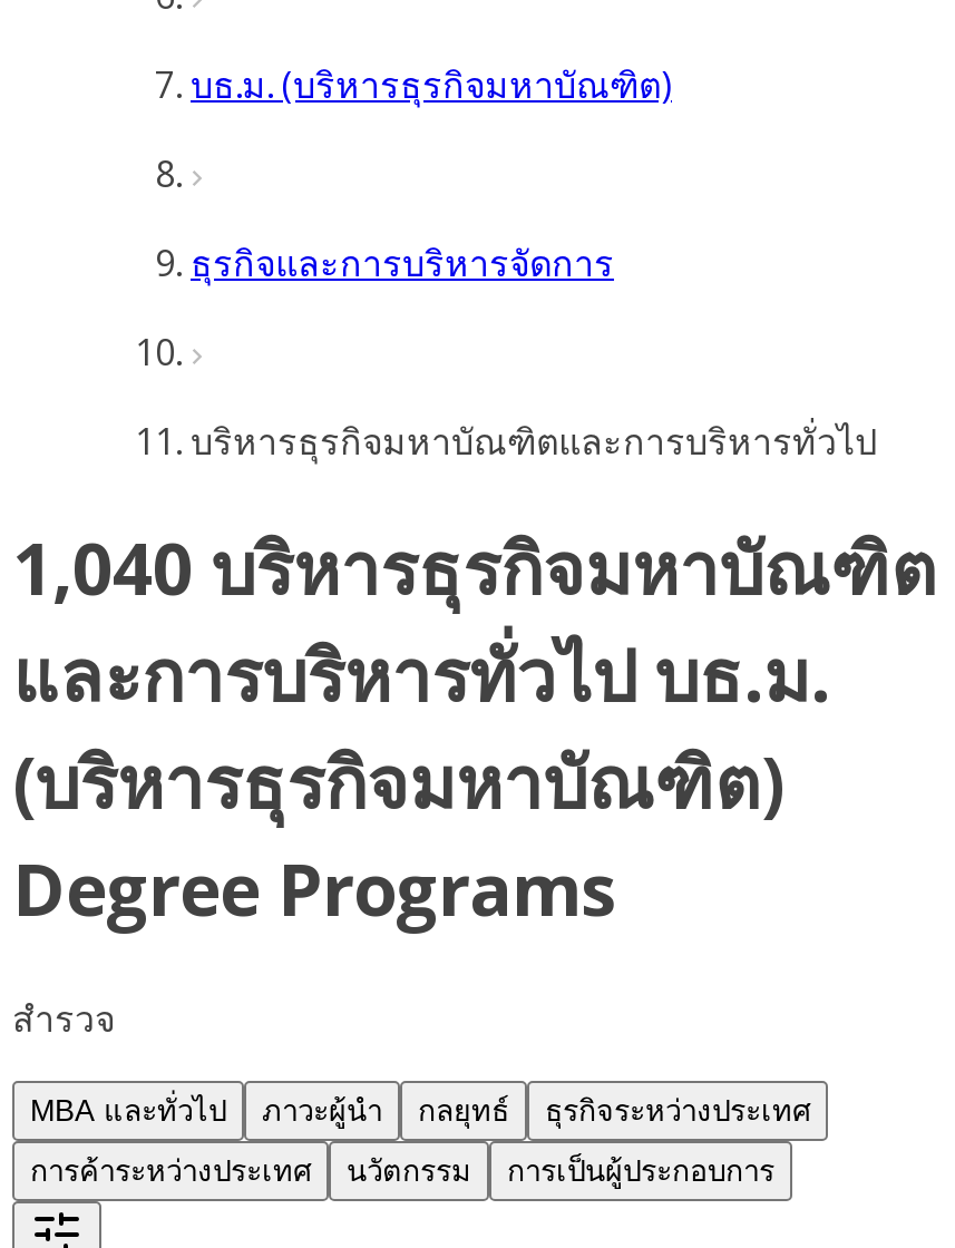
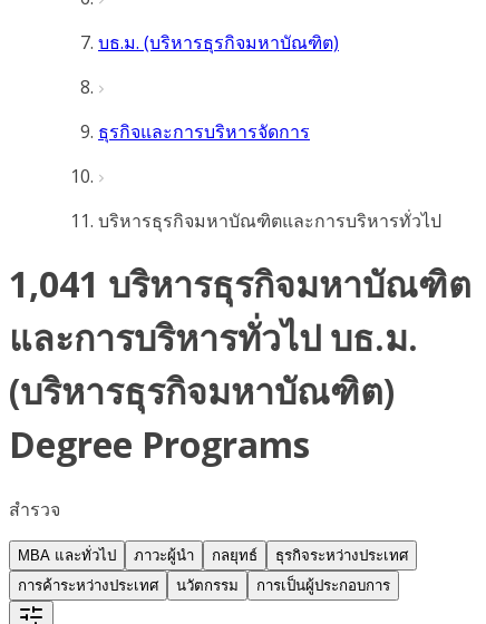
[12,520,937,616] 1,040 บริหารธุรกิจมหาบัณฑิต -> [9,260,472,308] 1,041 บริหารธุรกิจมหาบัณฑิต

